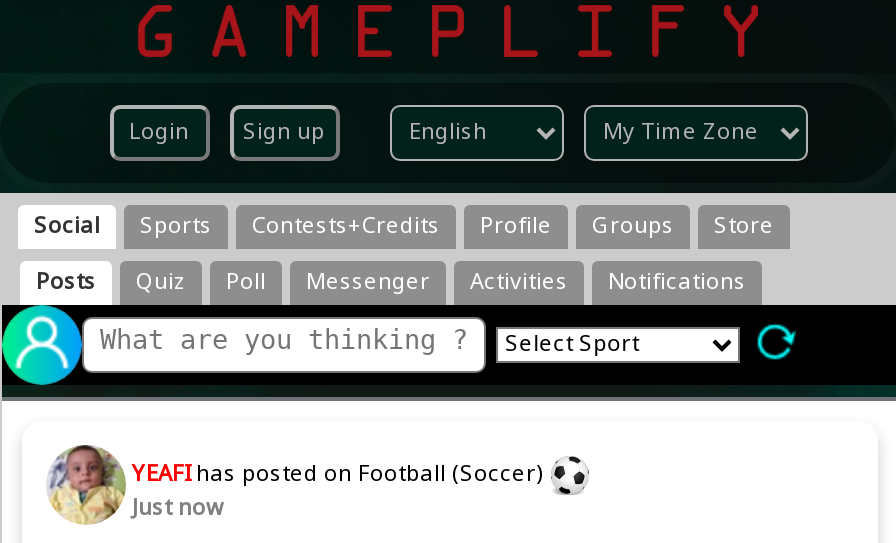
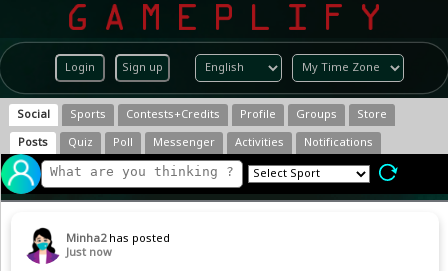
[48,443,550,529] [image] | YEAFI has posted on Football (Soccer) -> [25,224,170,265] [image] | Minha2 has posted

